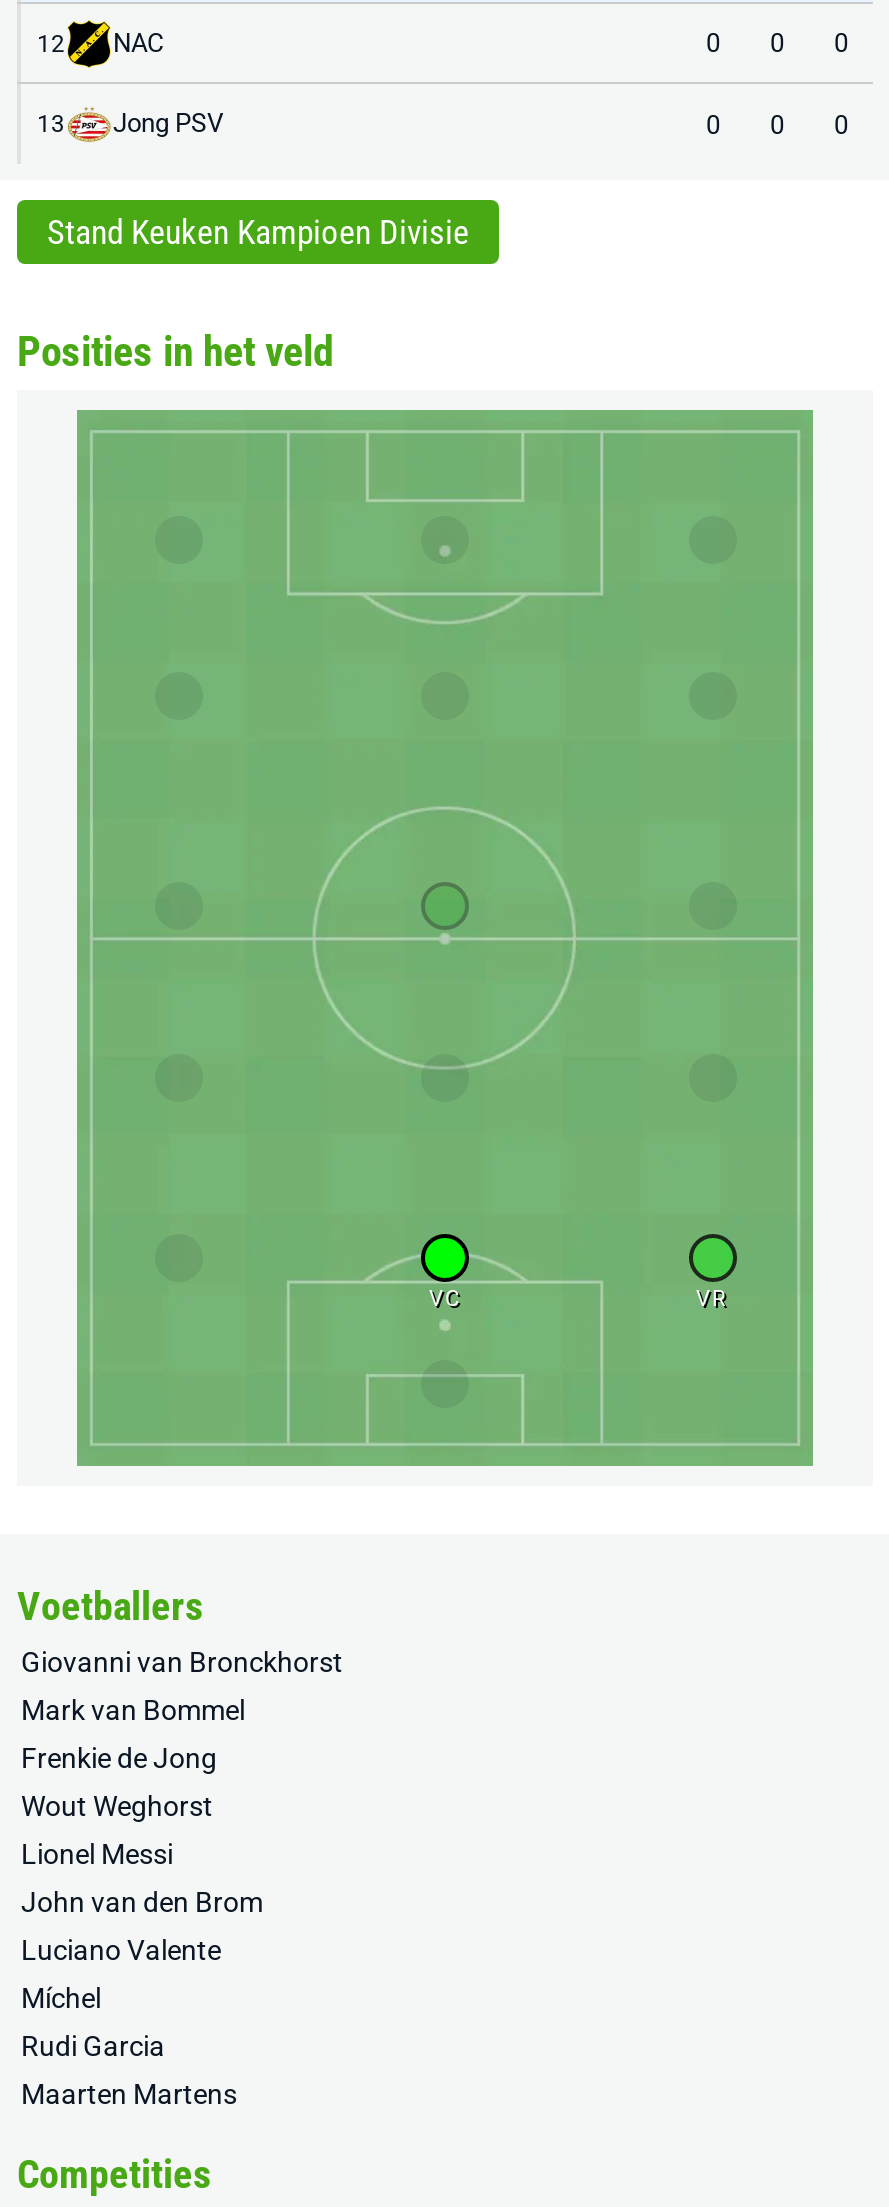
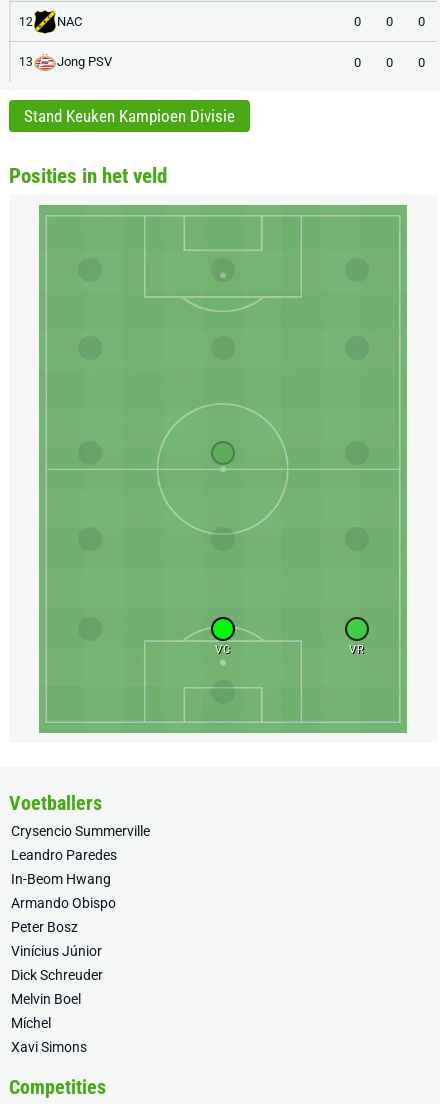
[21,1647,343,1967] Giovanni van Bronckhorst | Mark van Bommel | Frenkie de Jong | Wout Weghorst | Lionel Messi | John van den Brom | Luciano Valente -> [11,823,150,1007] Crysencio Summerville | Leandro Paredes | In-Beom Hwang | Armando Obispo | Peter Bosz | Vinícius Júnior | Dick Schreuder | Melvin Boel
moved [21,1983,101,2015] -> [11,1015,51,1031]: Míchel
[21,2031,237,2111] Rudi Garcia | Maarten Martens -> [11,1039,87,1055] Xavi Simons

